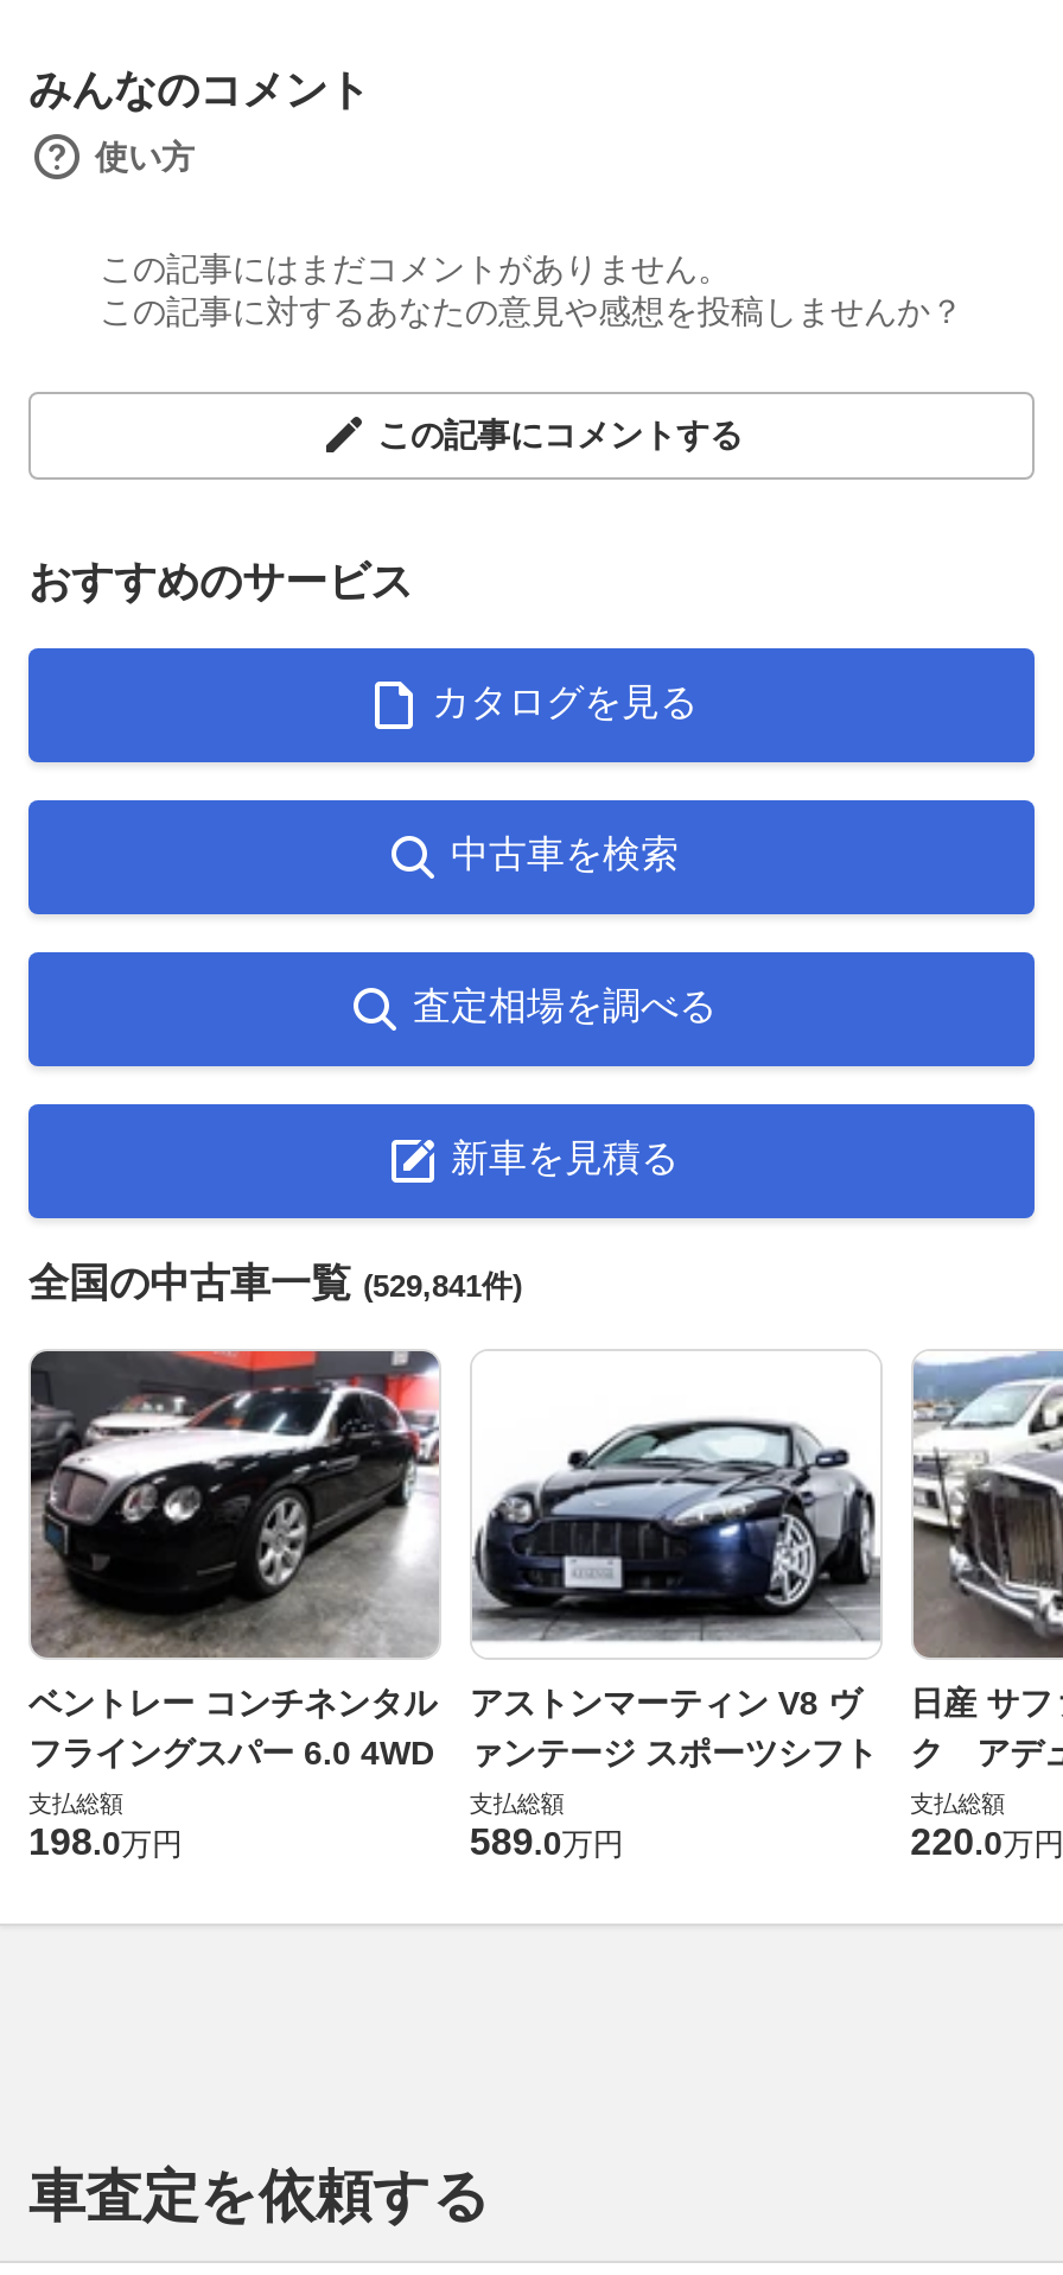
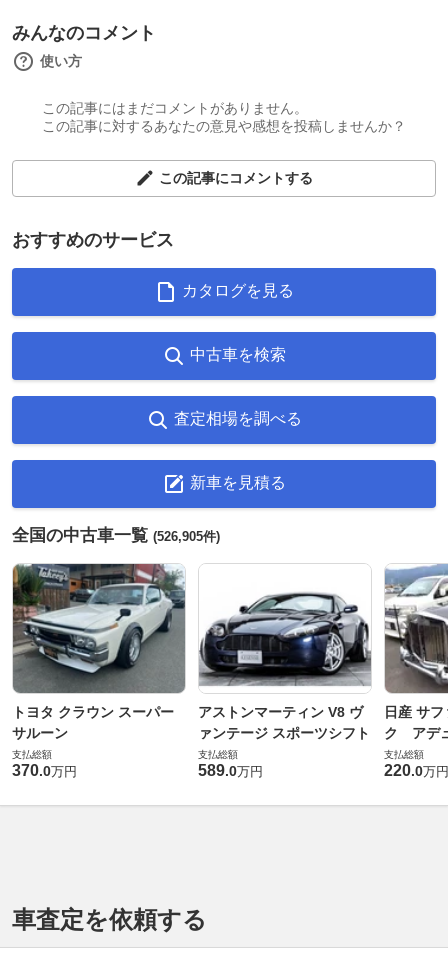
[28,1261,522,1306] 全国の中古車一覧(529,841件) -> [12,526,220,545] 全国の中古車一覧(526,905件)
[28,1349,439,1772] [image] | ベントレー コンチネンタル | フライングスパー 6.0 4WD -> [12,563,186,741] [image] | トヨタ クラウン スーパー | サルーン
[28,1821,183,1862] 198.0万円 -> [12,762,77,779] 370.0万円

